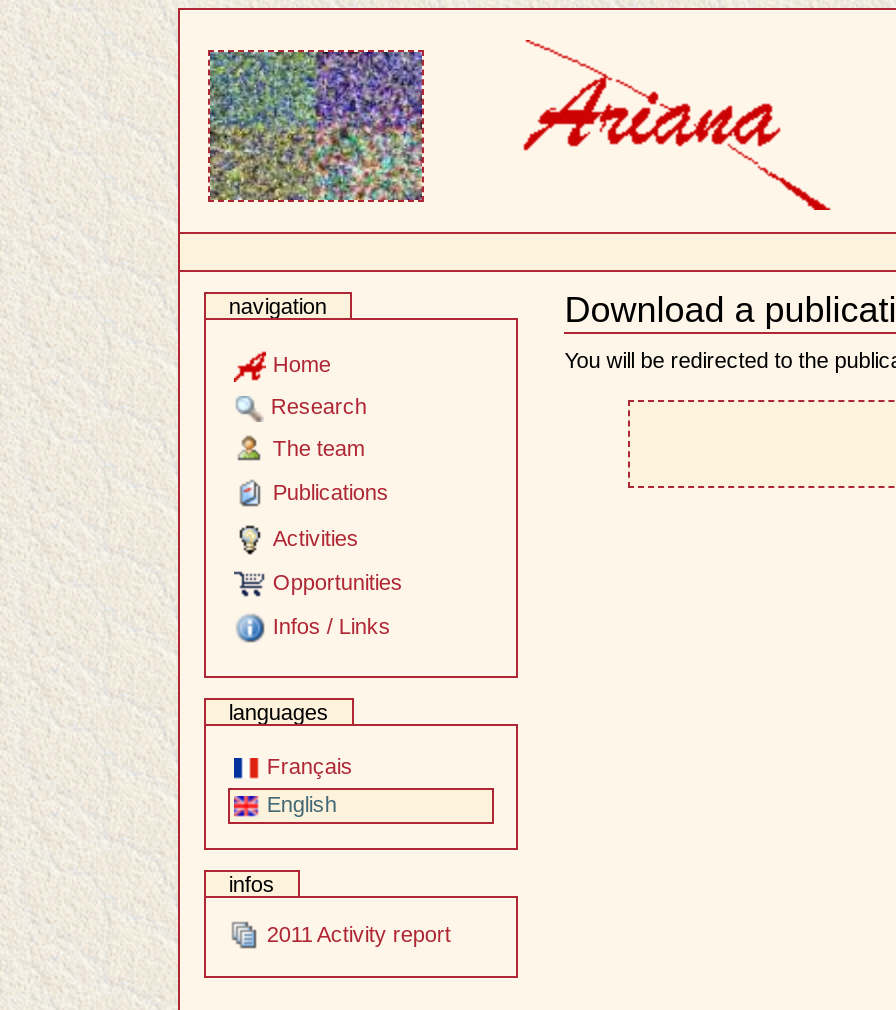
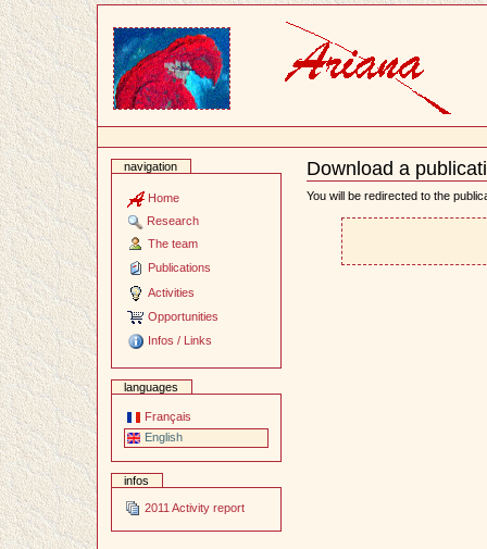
[208,50,424,202] [image] -> [113,27,230,110] [image]

